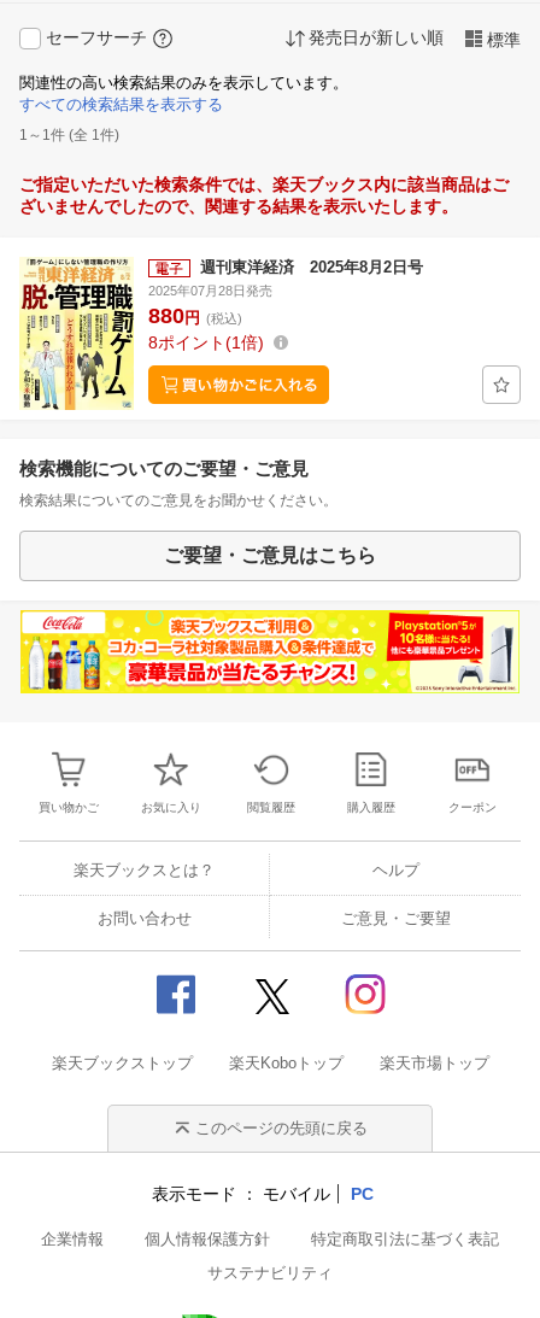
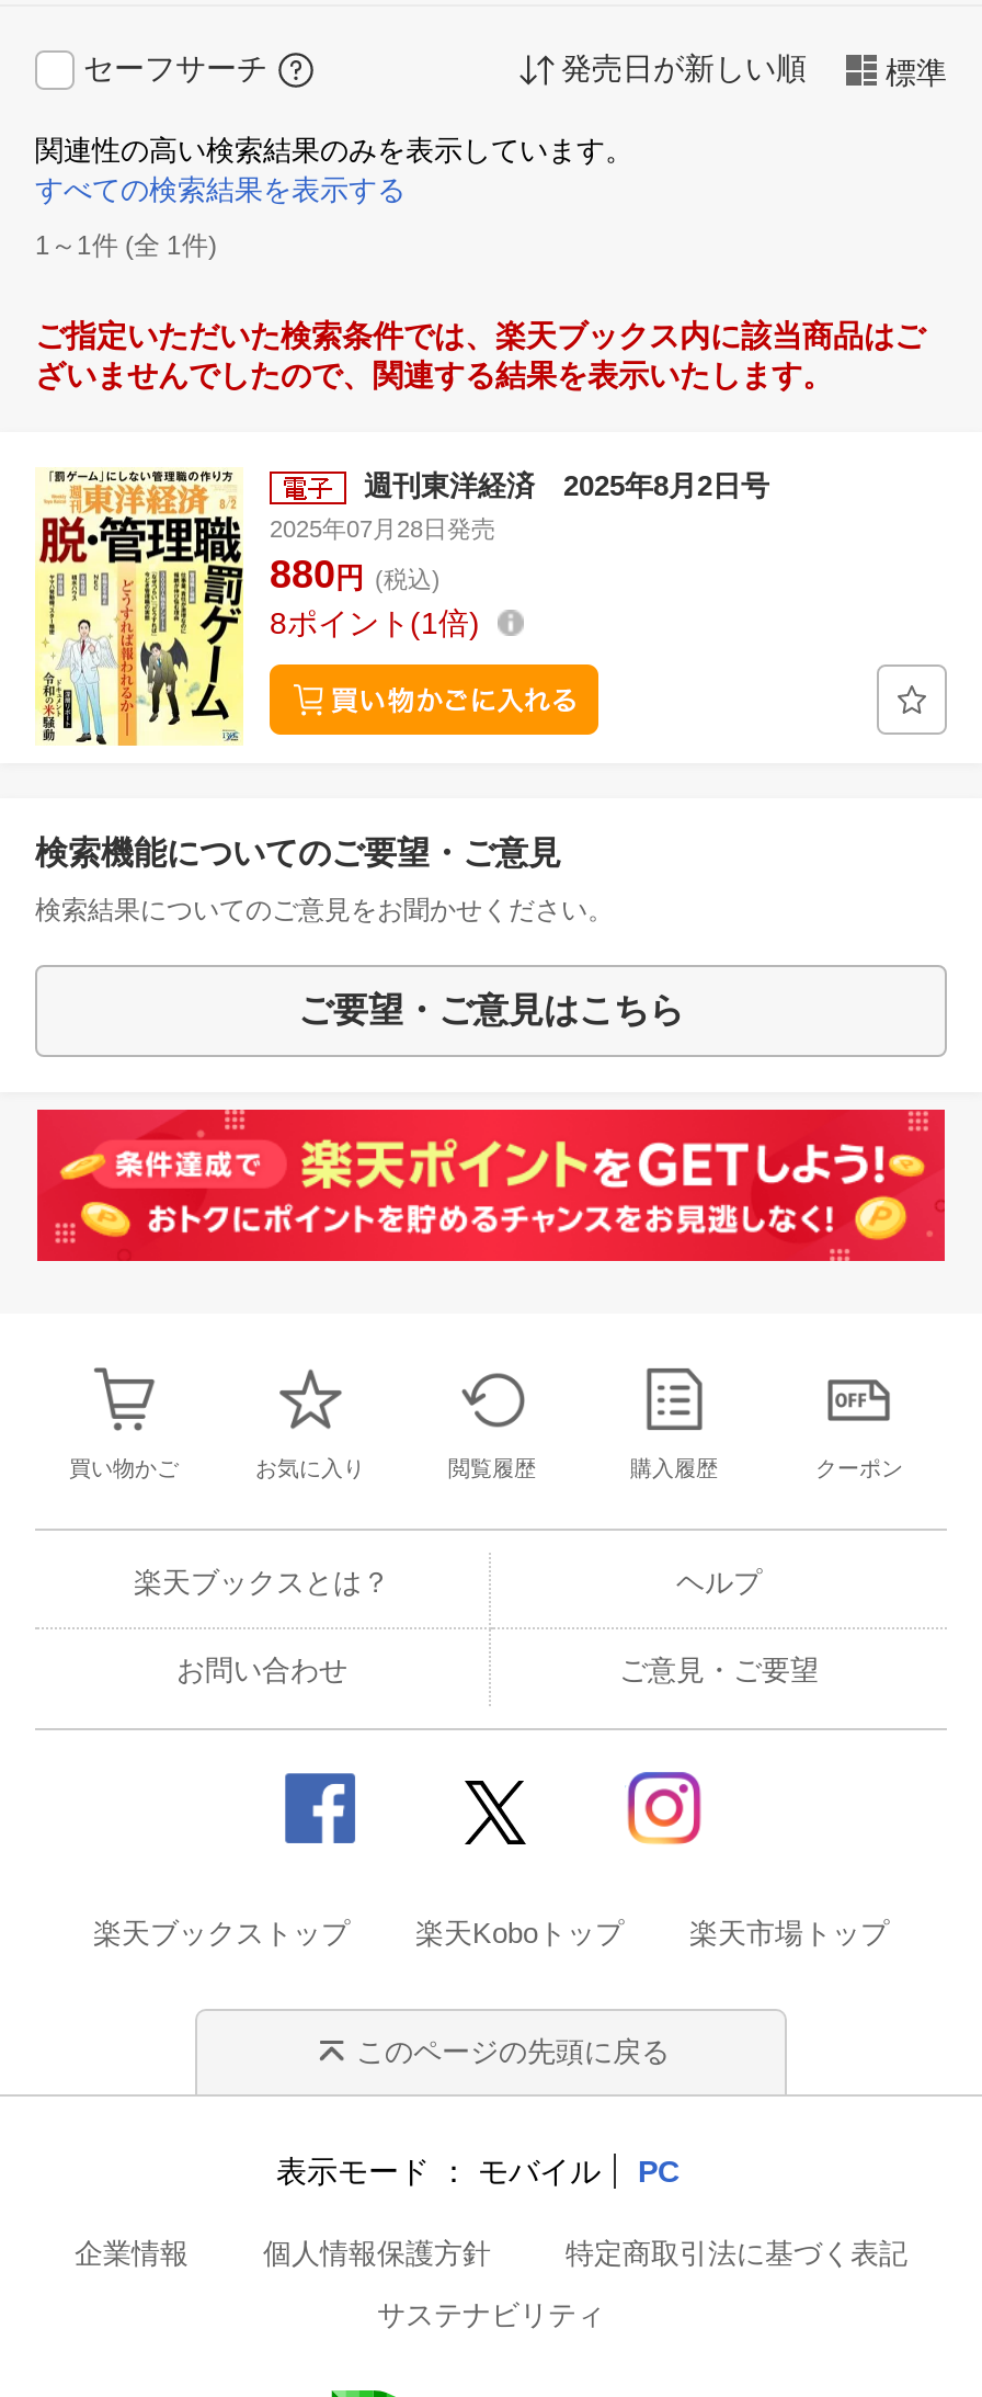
[19,609,521,695] [image] -> [35,1107,947,1263] [image]

